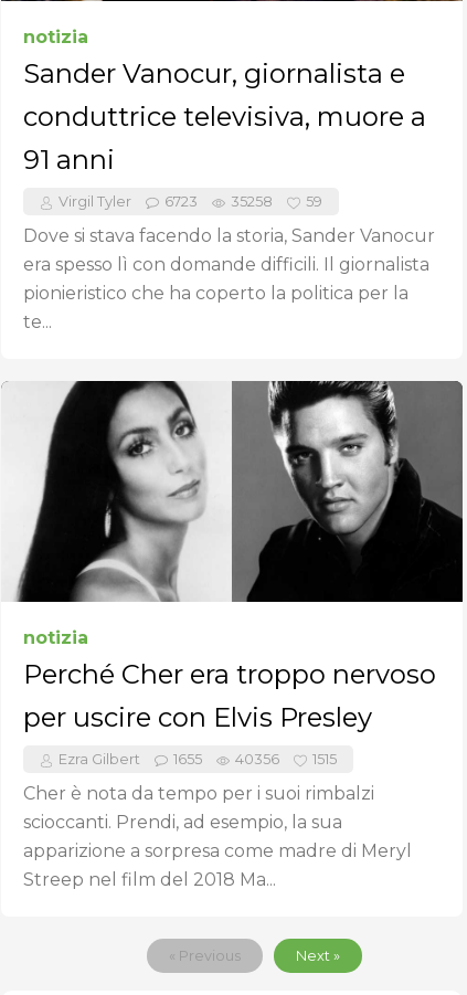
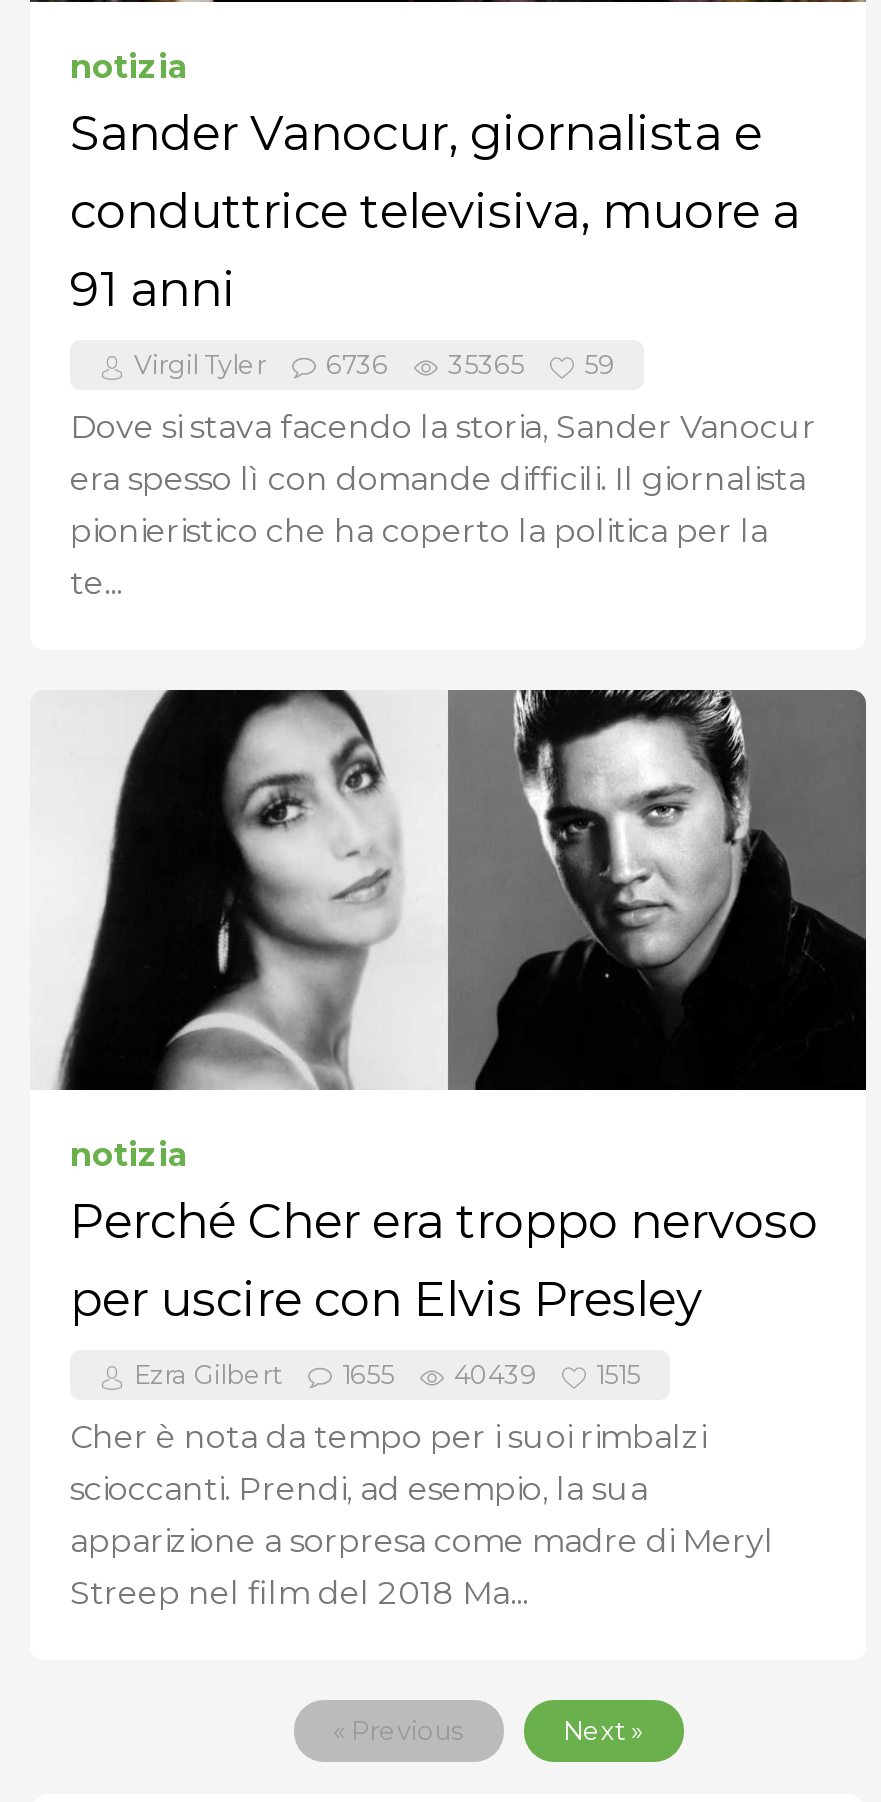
[164,193,198,210] 6723 -> [326,350,388,380] 6736
[231,193,273,210] 35258 -> [448,350,524,380] 35365
[59,751,337,768] Ezra Gilbert 1655 40356 1515 -> [134,1360,640,1390] Ezra Gilbert 1655 40439 1515

